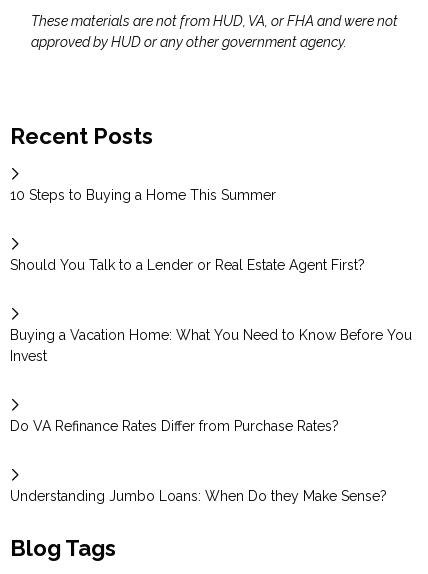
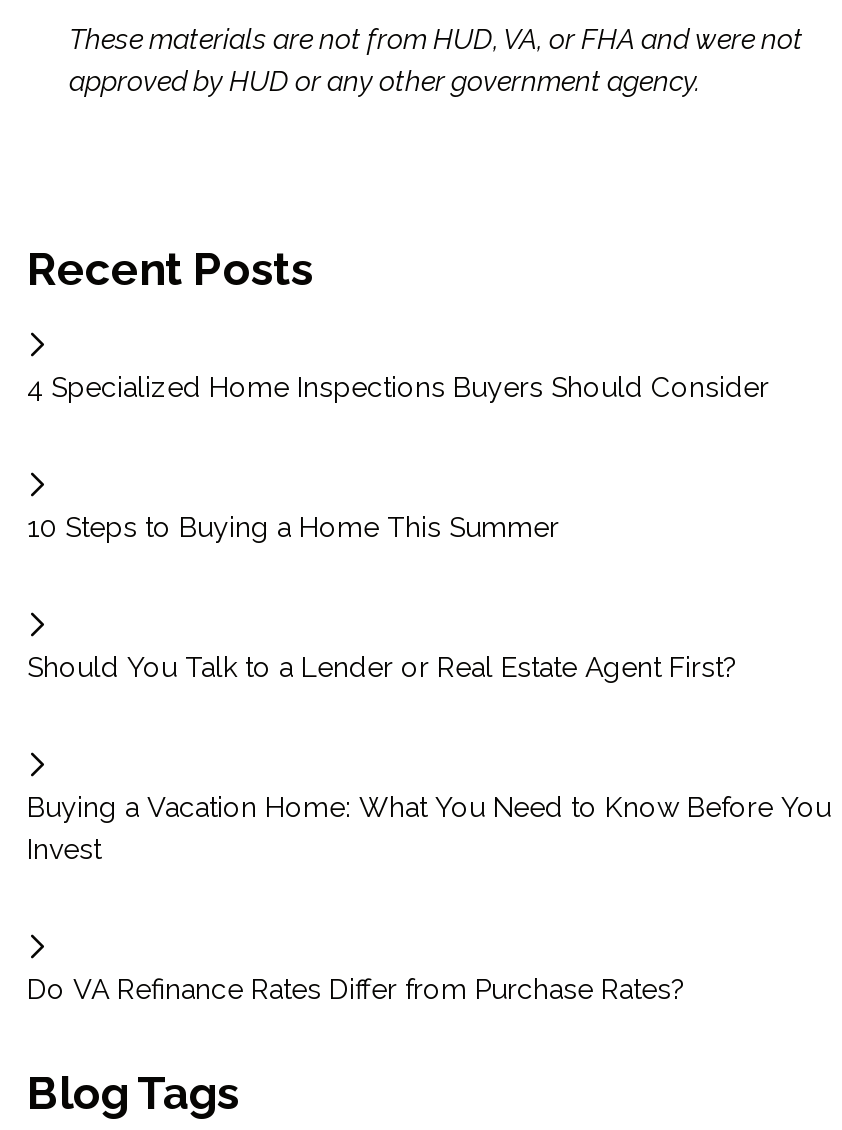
none -> [27,370,769,402] 4 Specialized Home Inspections Buyers Should Consider
moved [10,187,412,434] -> [27,510,831,1004]: 10 Steps to Buying a Home This Summer | Should You Talk to a Lender or Real Estate Agent First? | Buying a Vacation Home: What You Need to Know Before You | Invest | Do VA Refinance Rates Differ from Purchase Rates?
[10,488,387,504] Understanding Jumbo Loans: When Do they Make Sense? -> none

